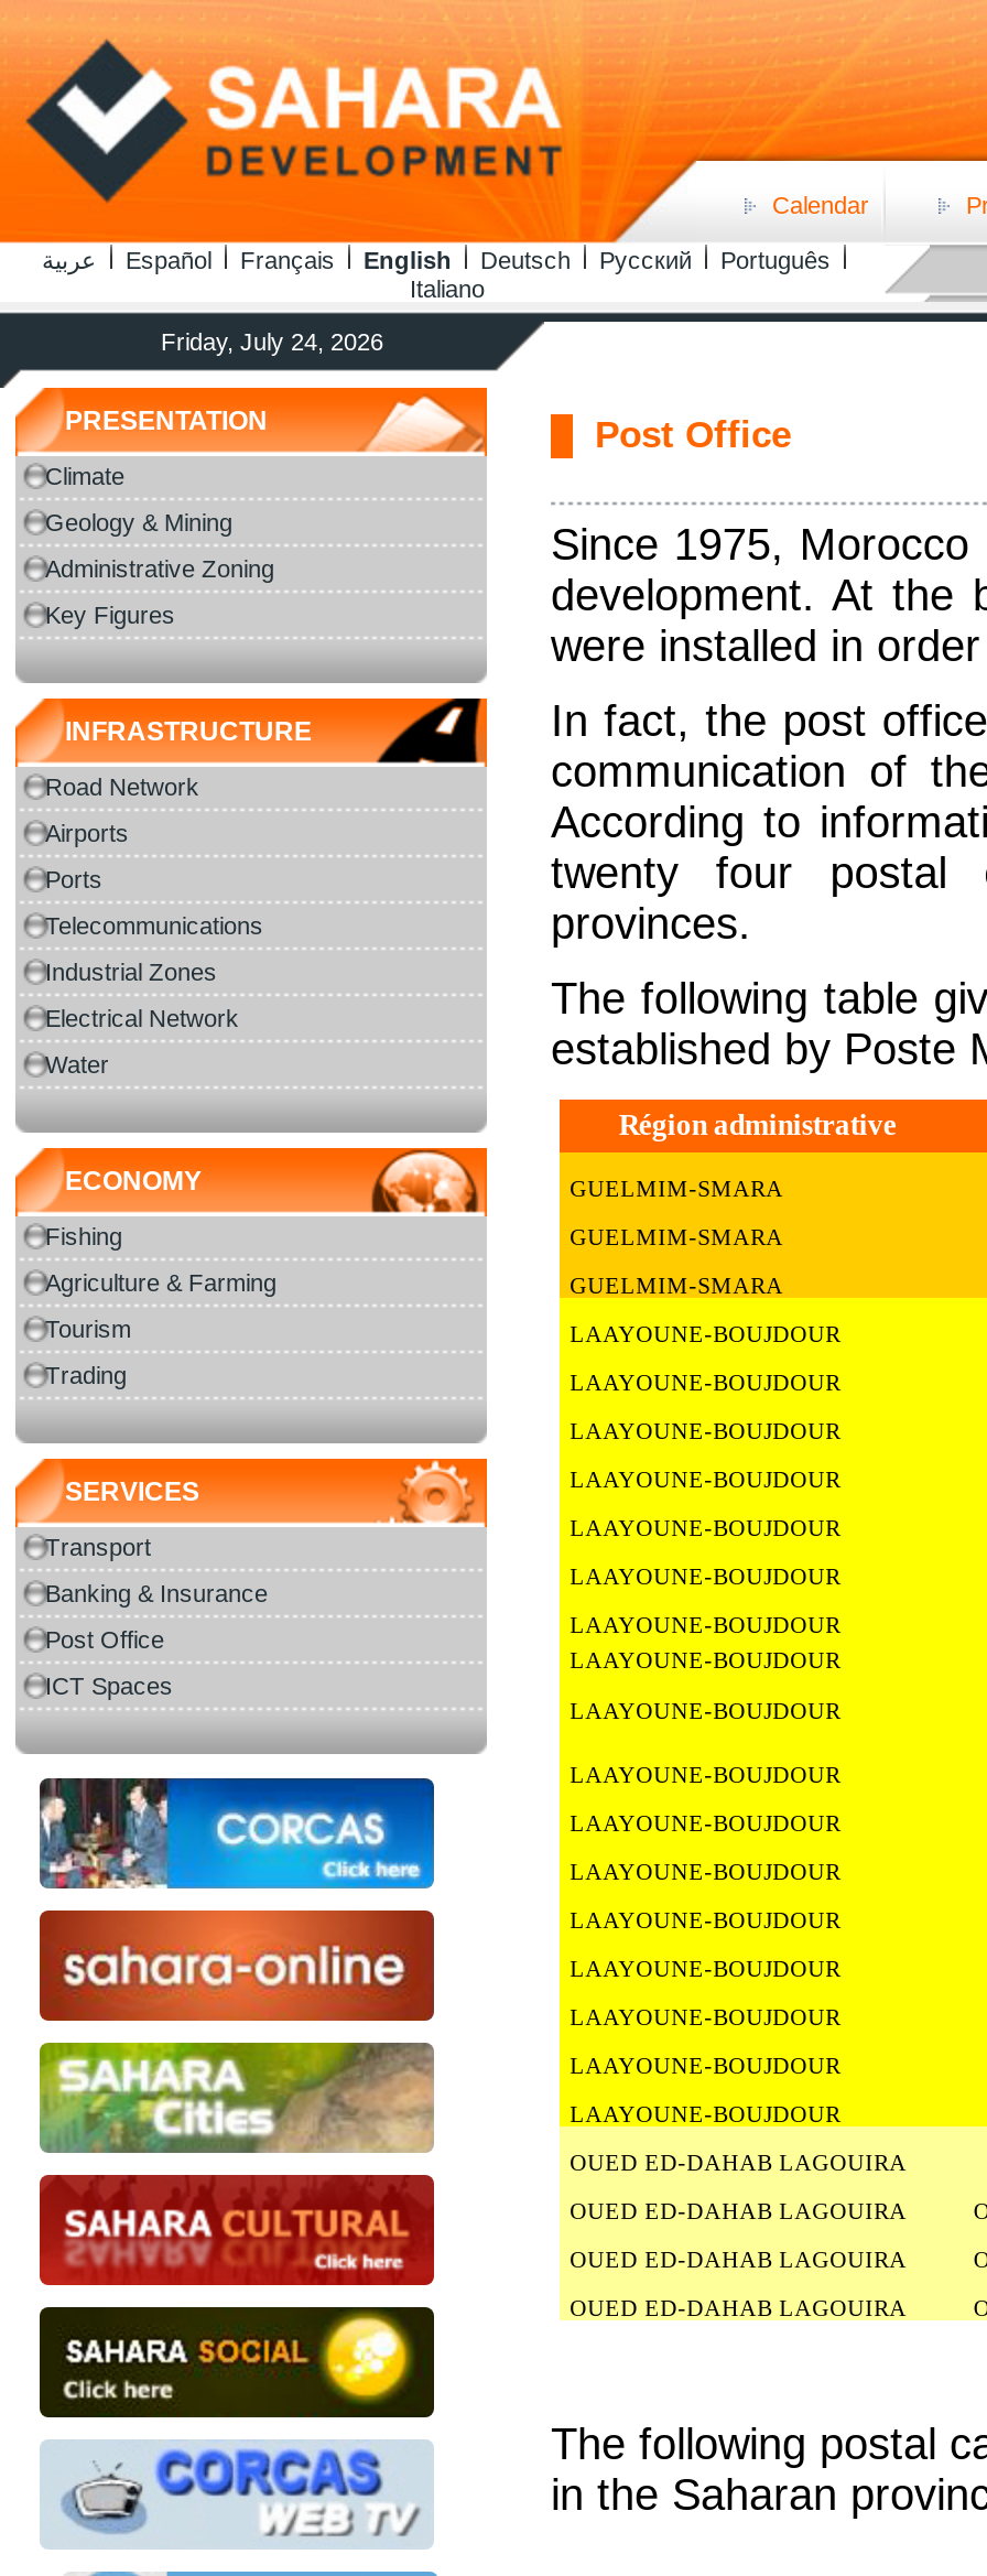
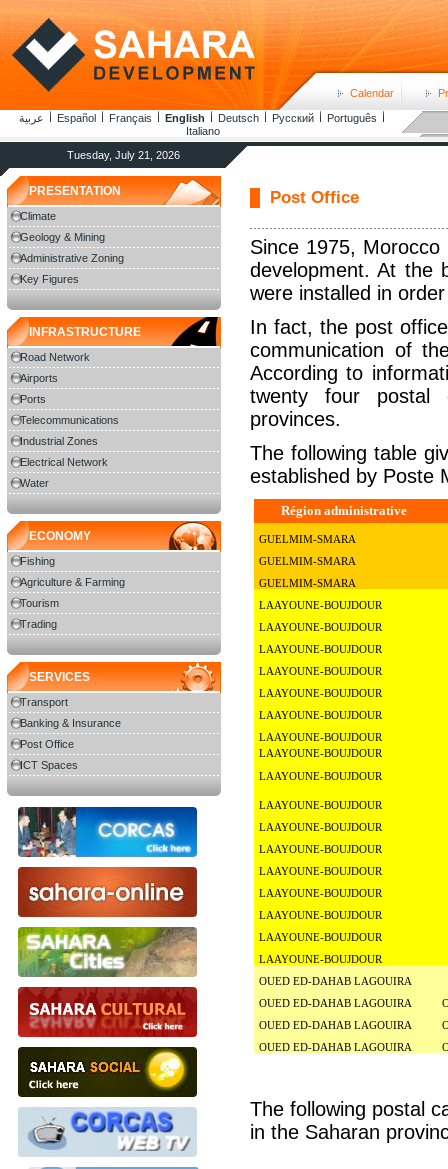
[161,328,383,355] Friday, July 24, 2026 -> [67,149,180,161] Tuesday, July 21, 2026

